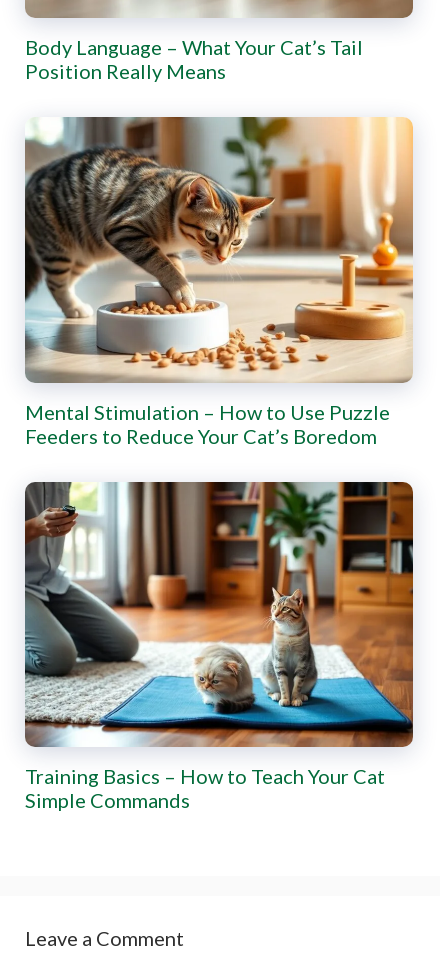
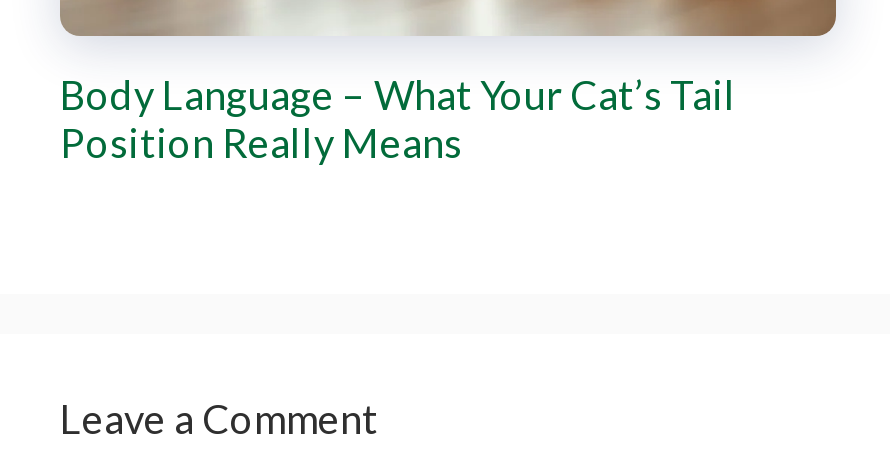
[25,116,414,448] [image] | Mental Stimulation – How to Use Puzzle | Feeders to Reduce Your Cat’s Boredom -> none
[24,481,414,812] [image] | Training Basics – How to Teach Your Cat | Simple Commands -> none

